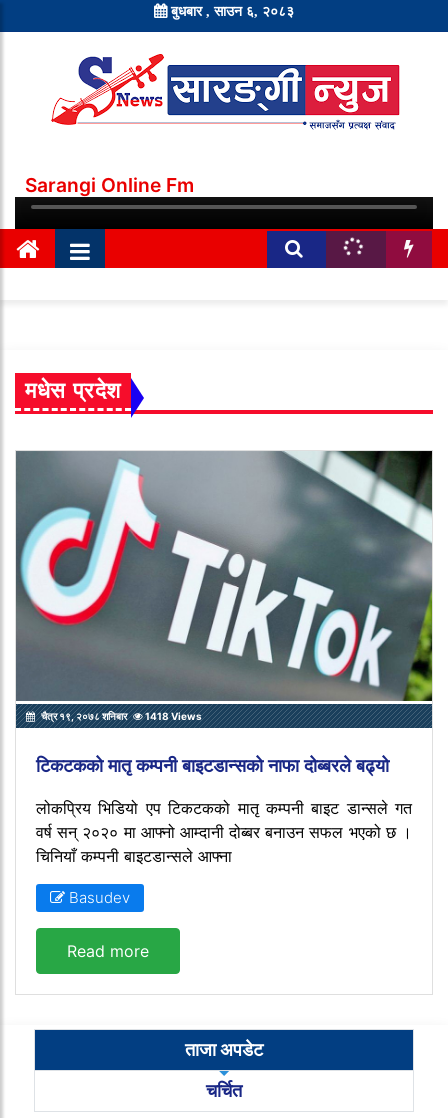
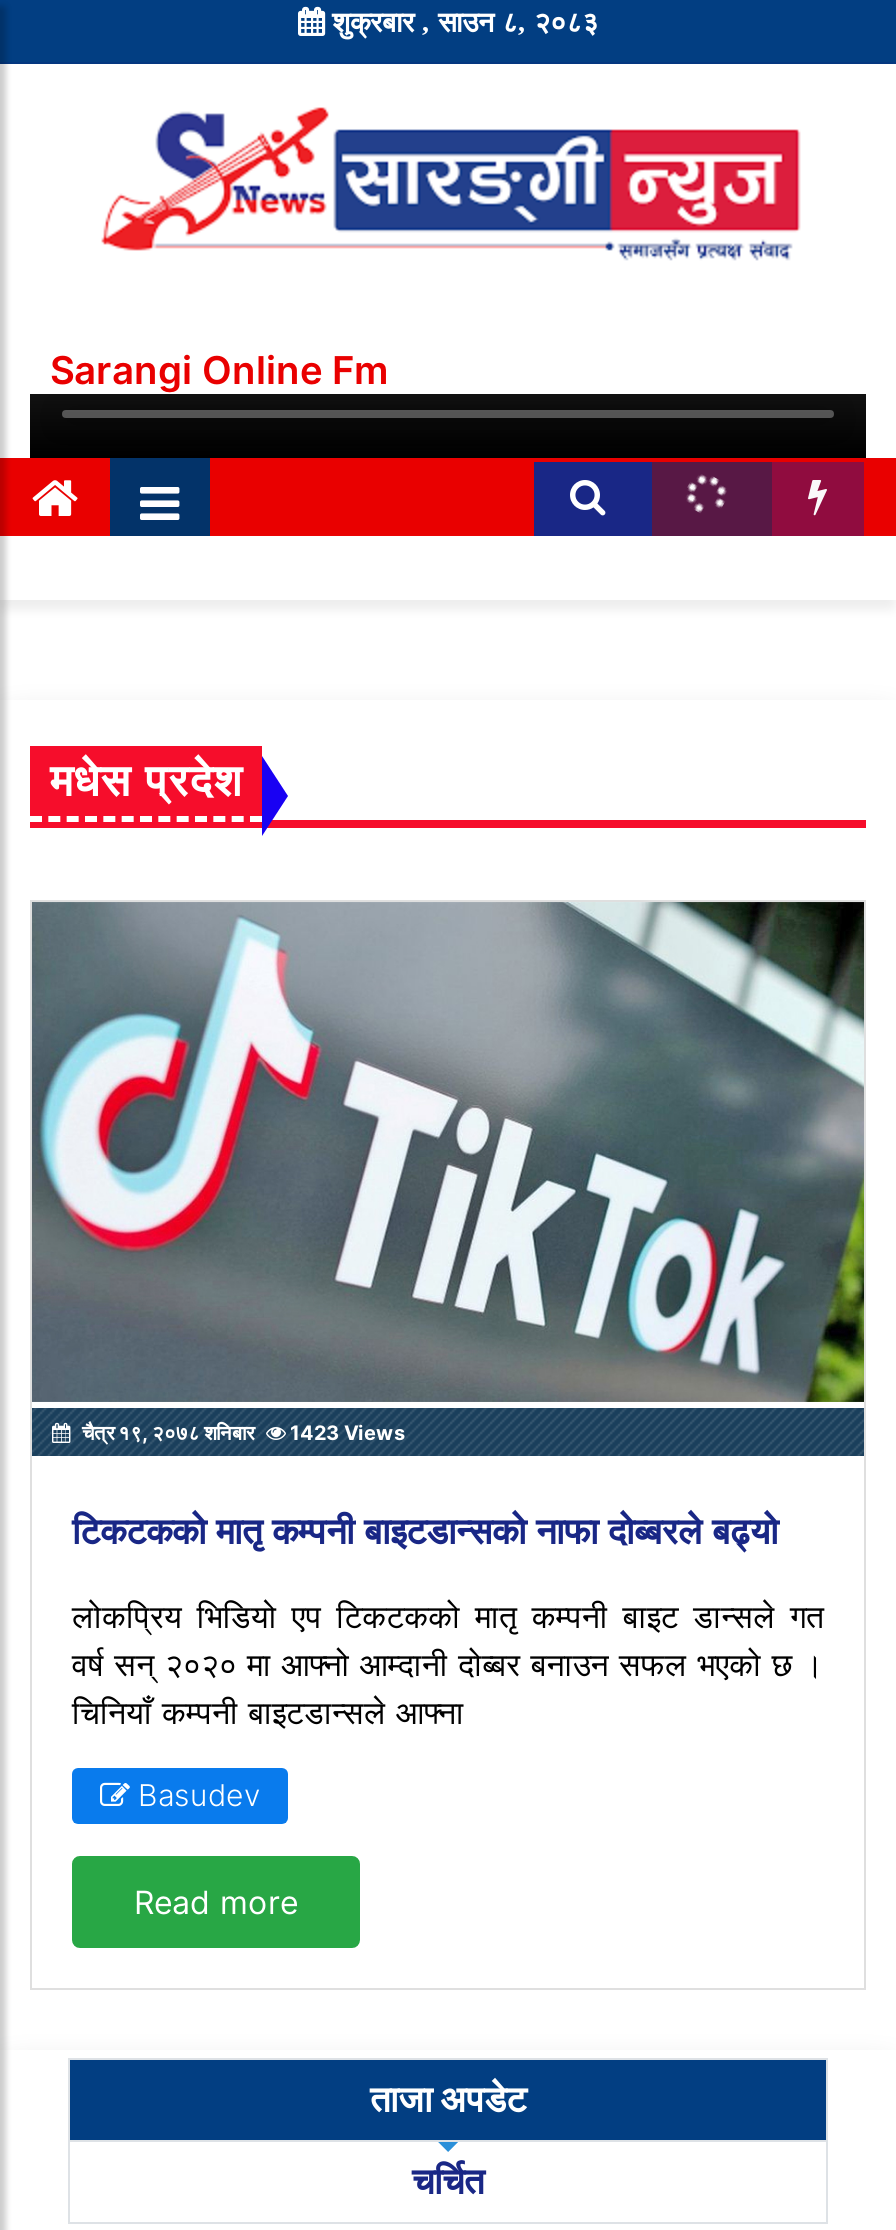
[167,4,294,18] बुधबार , साउन ६, २०८३ -> [324,8,598,36] शुक्रबार , साउन ८, २०८३
[39,710,202,722] चैत्र १९, २०७८ शनिबार 1418 Views -> [78,1420,406,1444] चैत्र १९, २०७८ शनिबार 1423 Views

